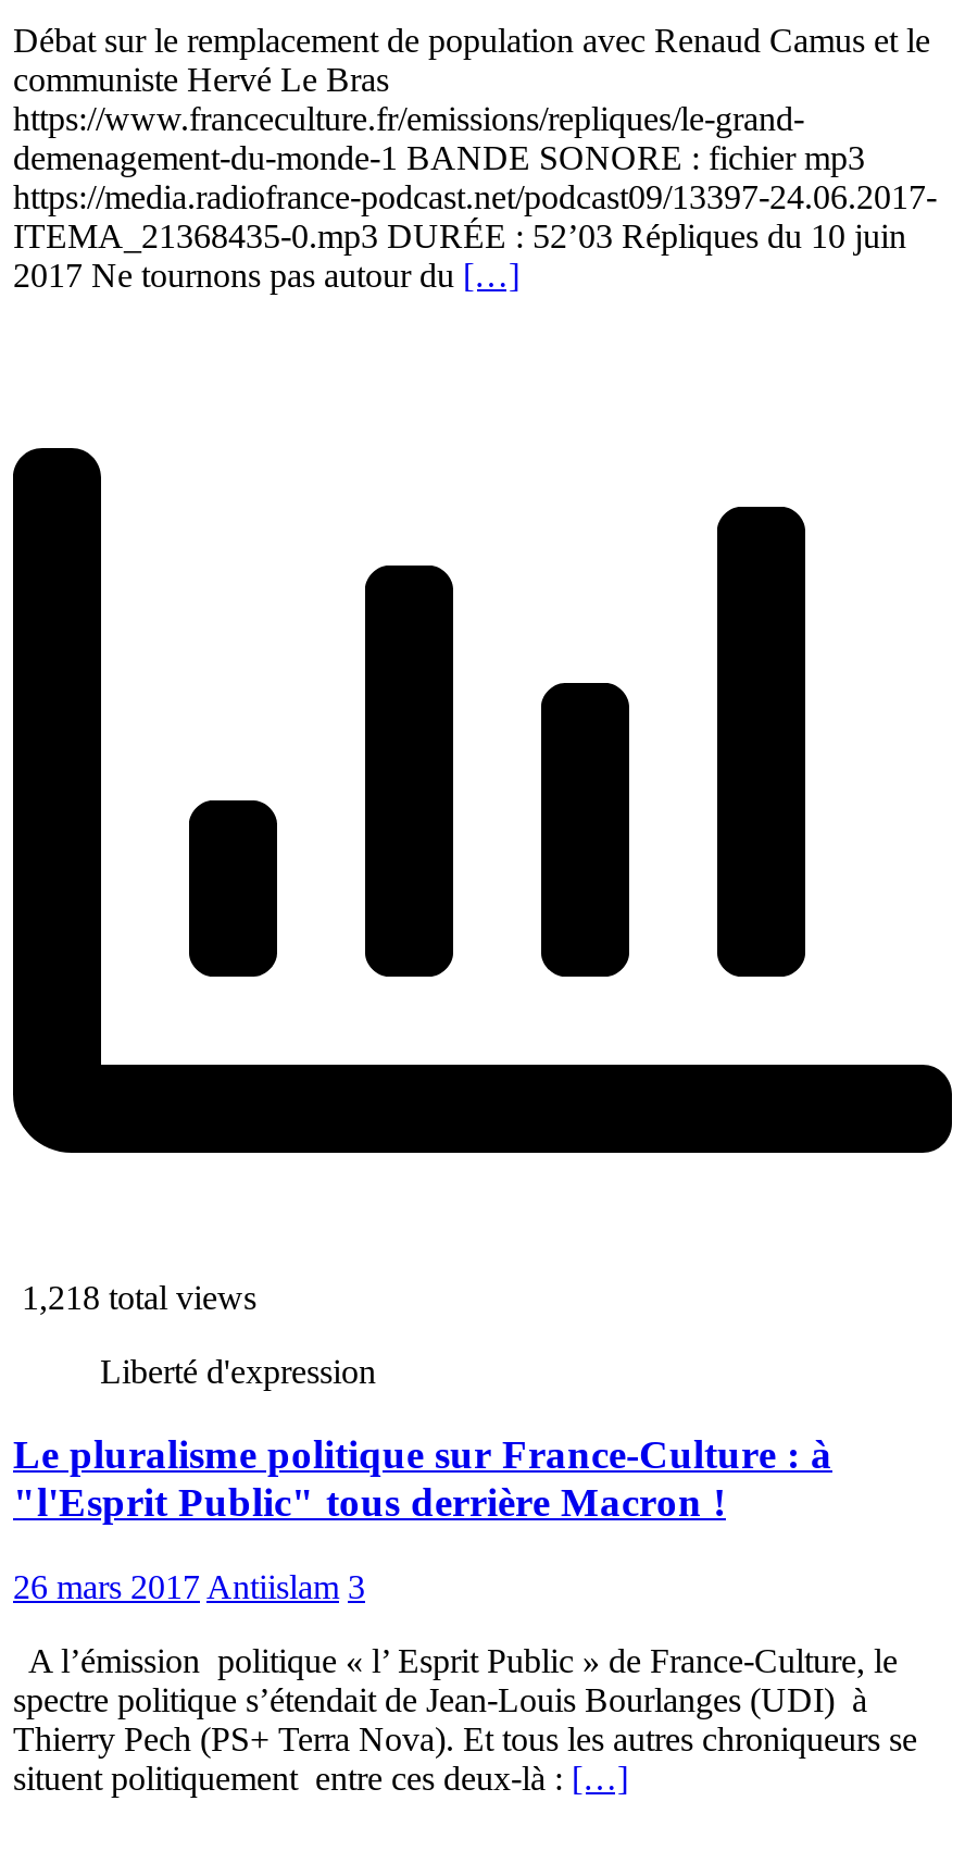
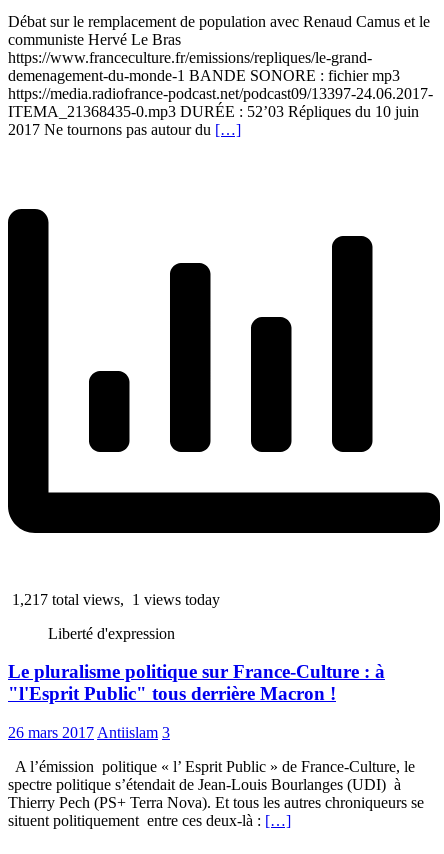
[13,1278,256,1315] 1,218 total views -> [8,590,220,607] 1,217 total views, 1 views today

